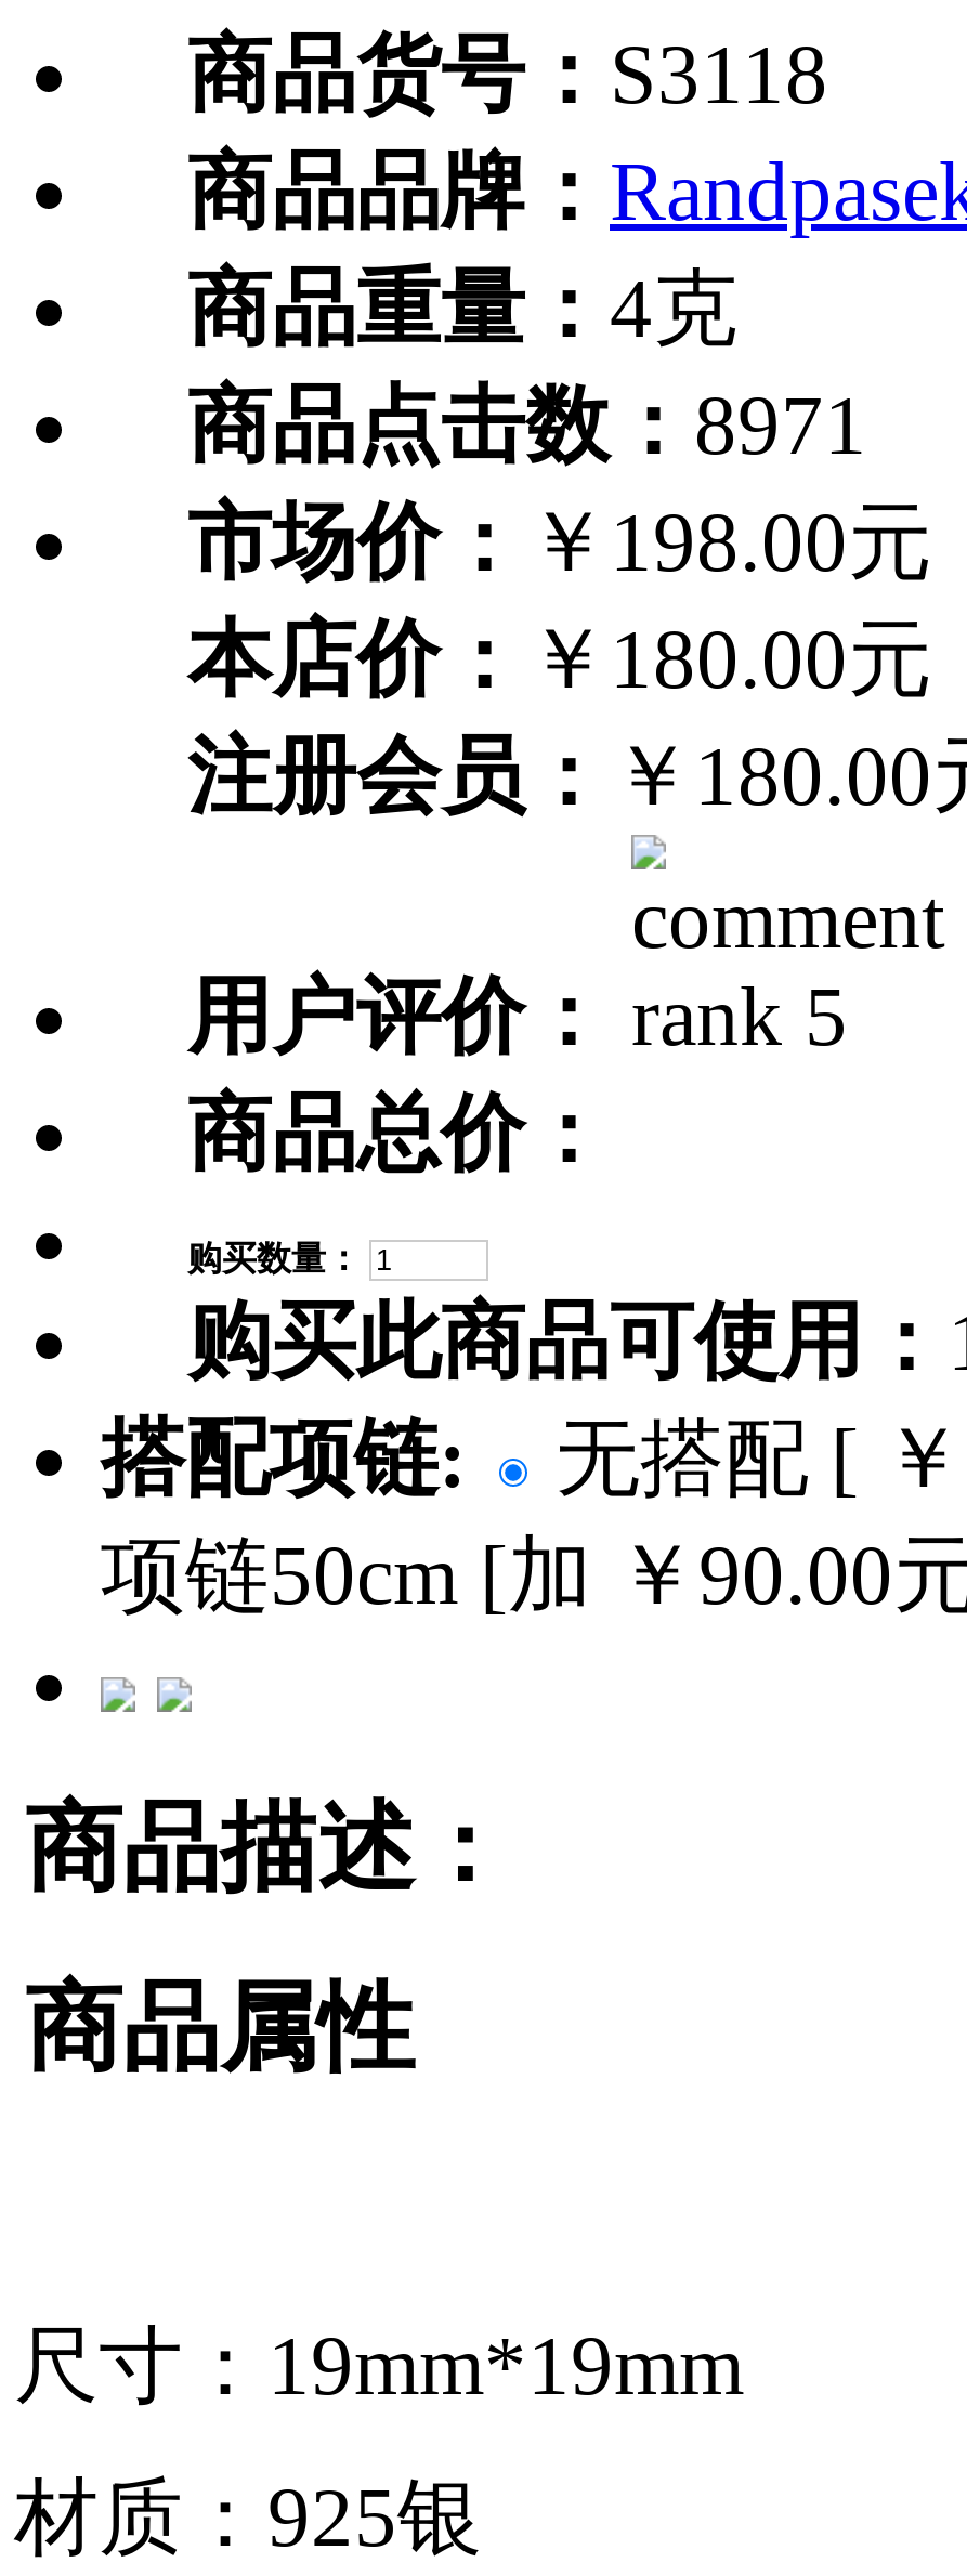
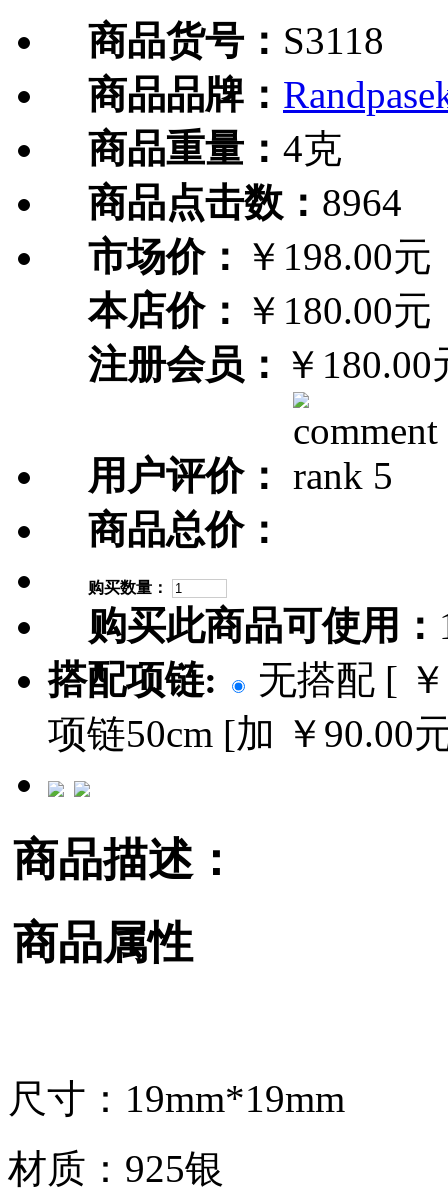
[187,379,867,472] 商品点击数：8971 -> [88,181,402,224] 商品点击数：8964

